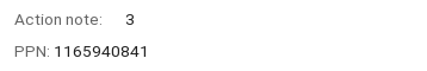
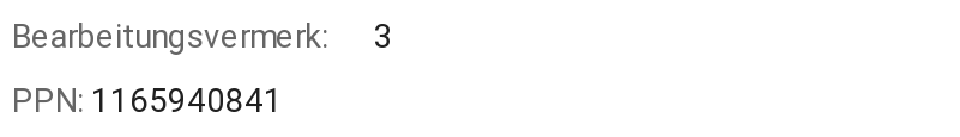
[14,10,106,29] Action note: -> [12,17,336,55] Bearbeitungsvermerk:

